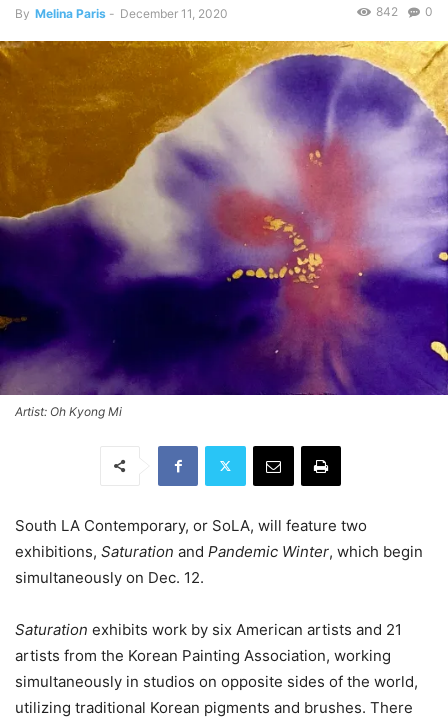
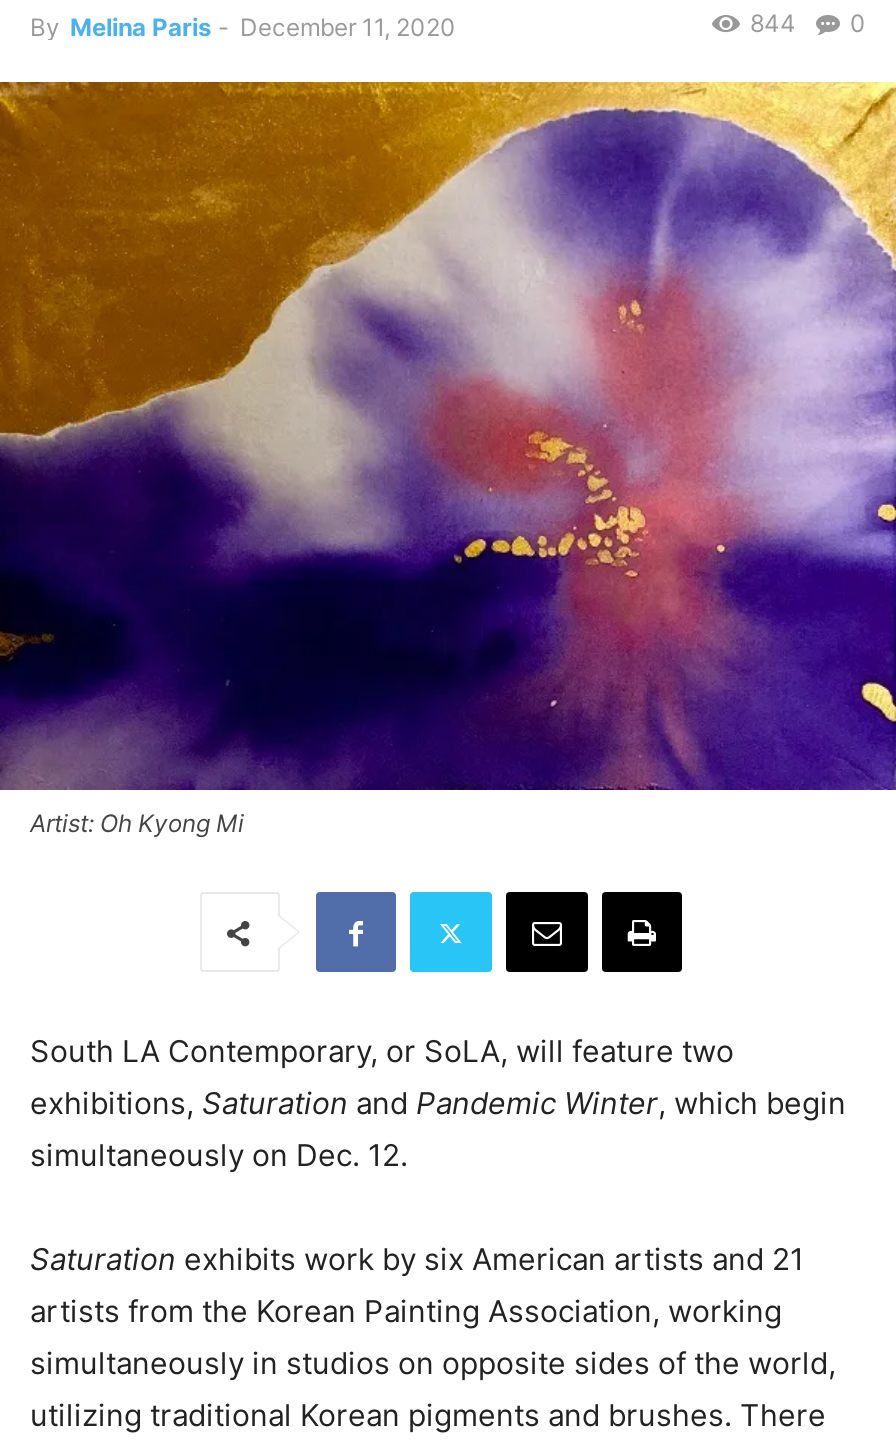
[376,4,433,19] 842 0 -> [750,8,866,38] 844 0

